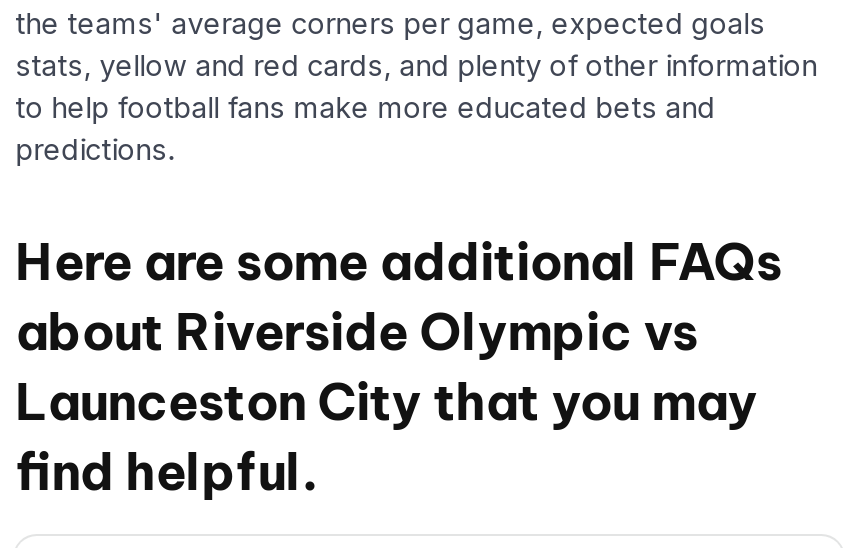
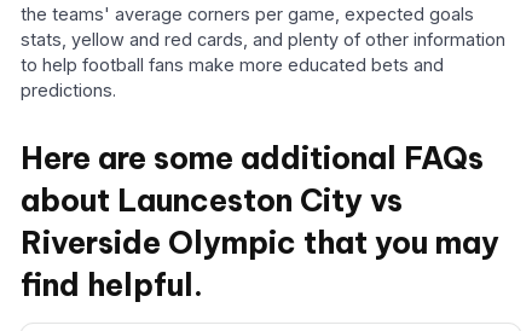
[16,299,698,363] about Riverside Olympic vs -> [21,181,403,219] about Launceston City vs
[16,369,758,433] Launceston City that you may -> [21,223,500,262] Riverside Olympic that you may

